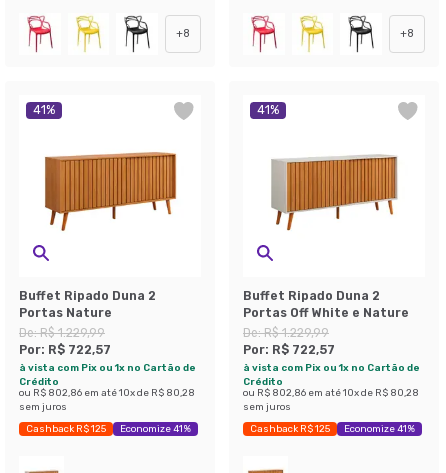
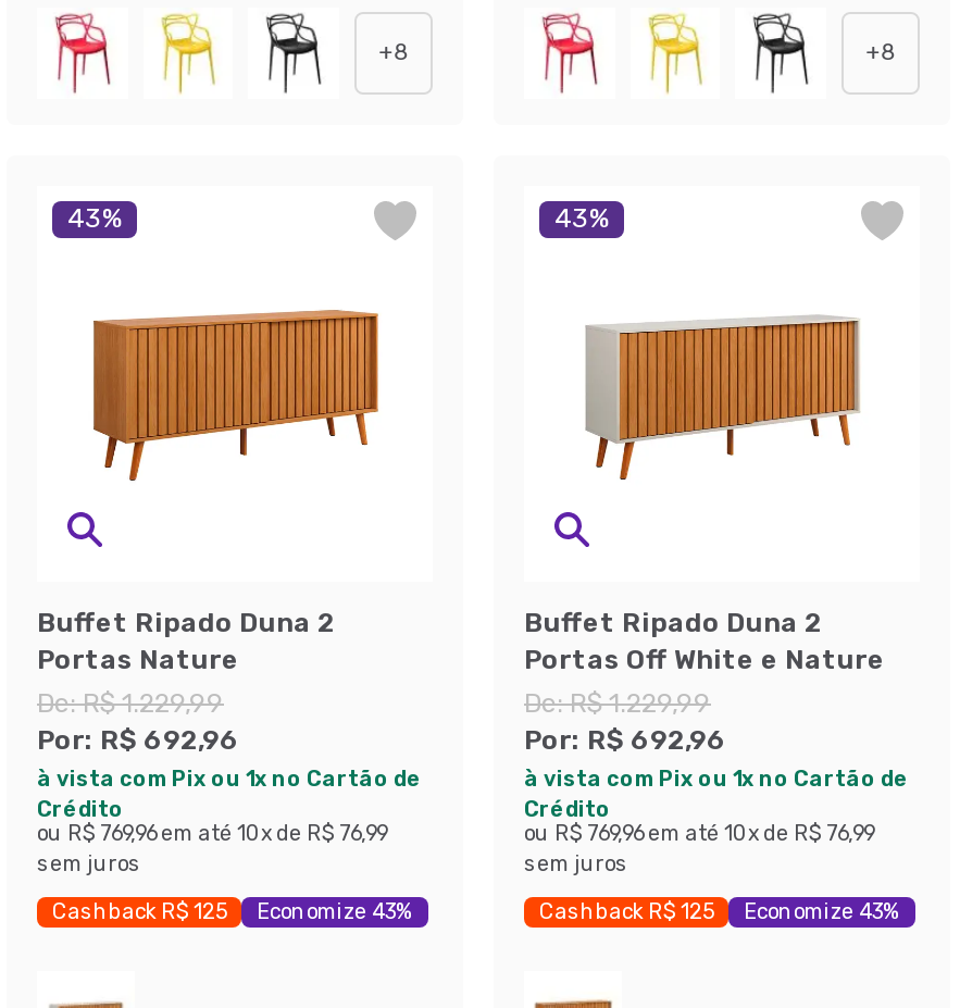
[33,103,55,117] 41% -> [67,203,122,234] 43%
[257,103,279,117] 41% -> [554,203,609,234] 43%
[19,343,111,357] Por: R$ 722,57 -> [37,725,239,756] Por: R$ 692,96
[243,343,335,357] Por: R$ 722,57 -> [524,725,726,756] Por: R$ 692,96
[19,386,195,397] ou R$ 802,86 em até 10 x de R$ 80,28 -> [37,820,387,844] ou R$ 769,96 em até 10 x de R$ 76,99
[243,386,419,397] ou R$ 802,86 em até 10 x de R$ 80,28 -> [524,820,874,844] ou R$ 769,96 em até 10 x de R$ 76,99
[26,423,191,434] Cashback R$ 125 Economize 41% -> [52,900,413,924] Cashback R$ 125 Economize 43%
[250,423,415,434] Cashback R$ 125 Economize 41% -> [539,900,900,924] Cashback R$ 125 Economize 43%

